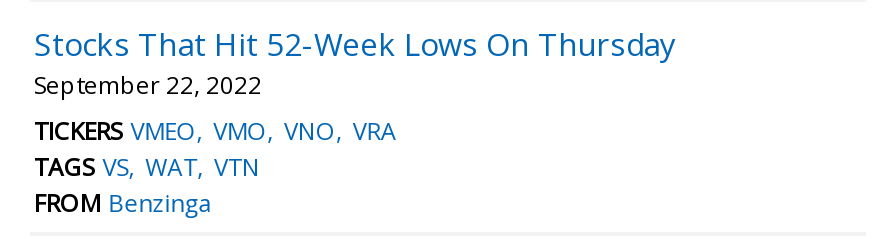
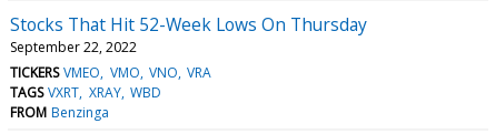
[34,150,260,184] TAGS VS WAT VTN -> [10,83,161,102] TAGS VXRT XRAY WBD

